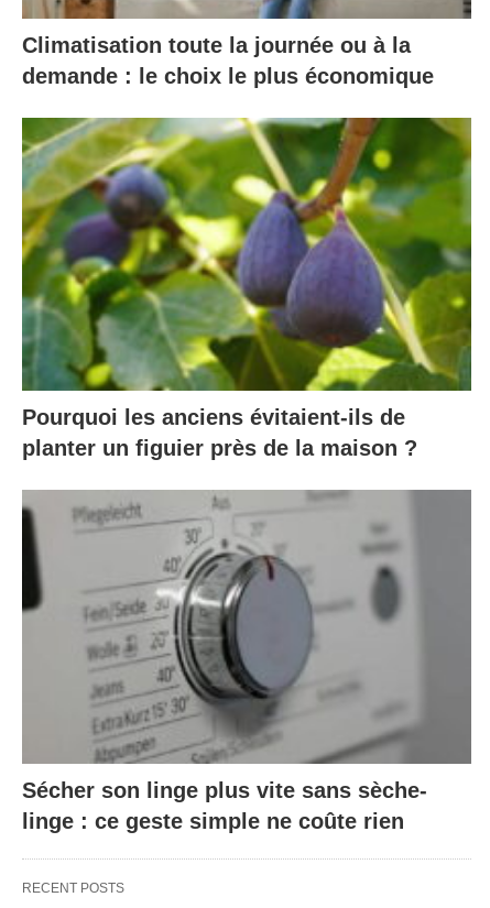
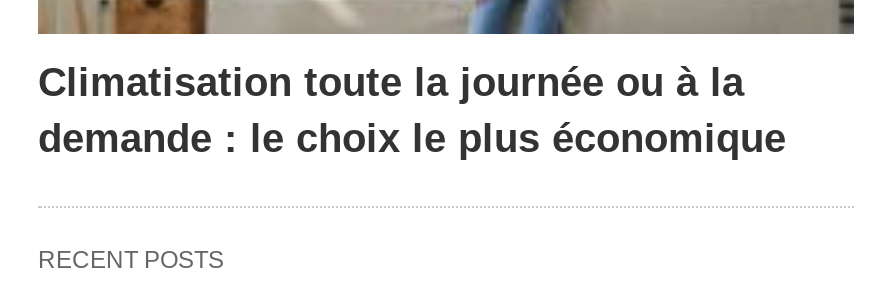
[21,117,471,460] [image] | Pourquoi les anciens évitaient-ils de | planter un figuier près de la maison ? -> none
[21,489,471,833] [image] | Sécher son linge plus vite sans sèche- | linge : ce geste simple ne coûte rien -> none

